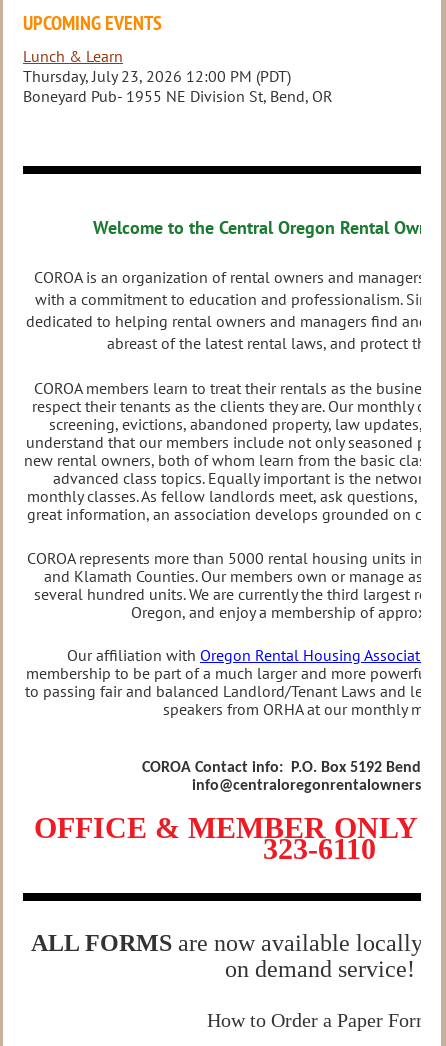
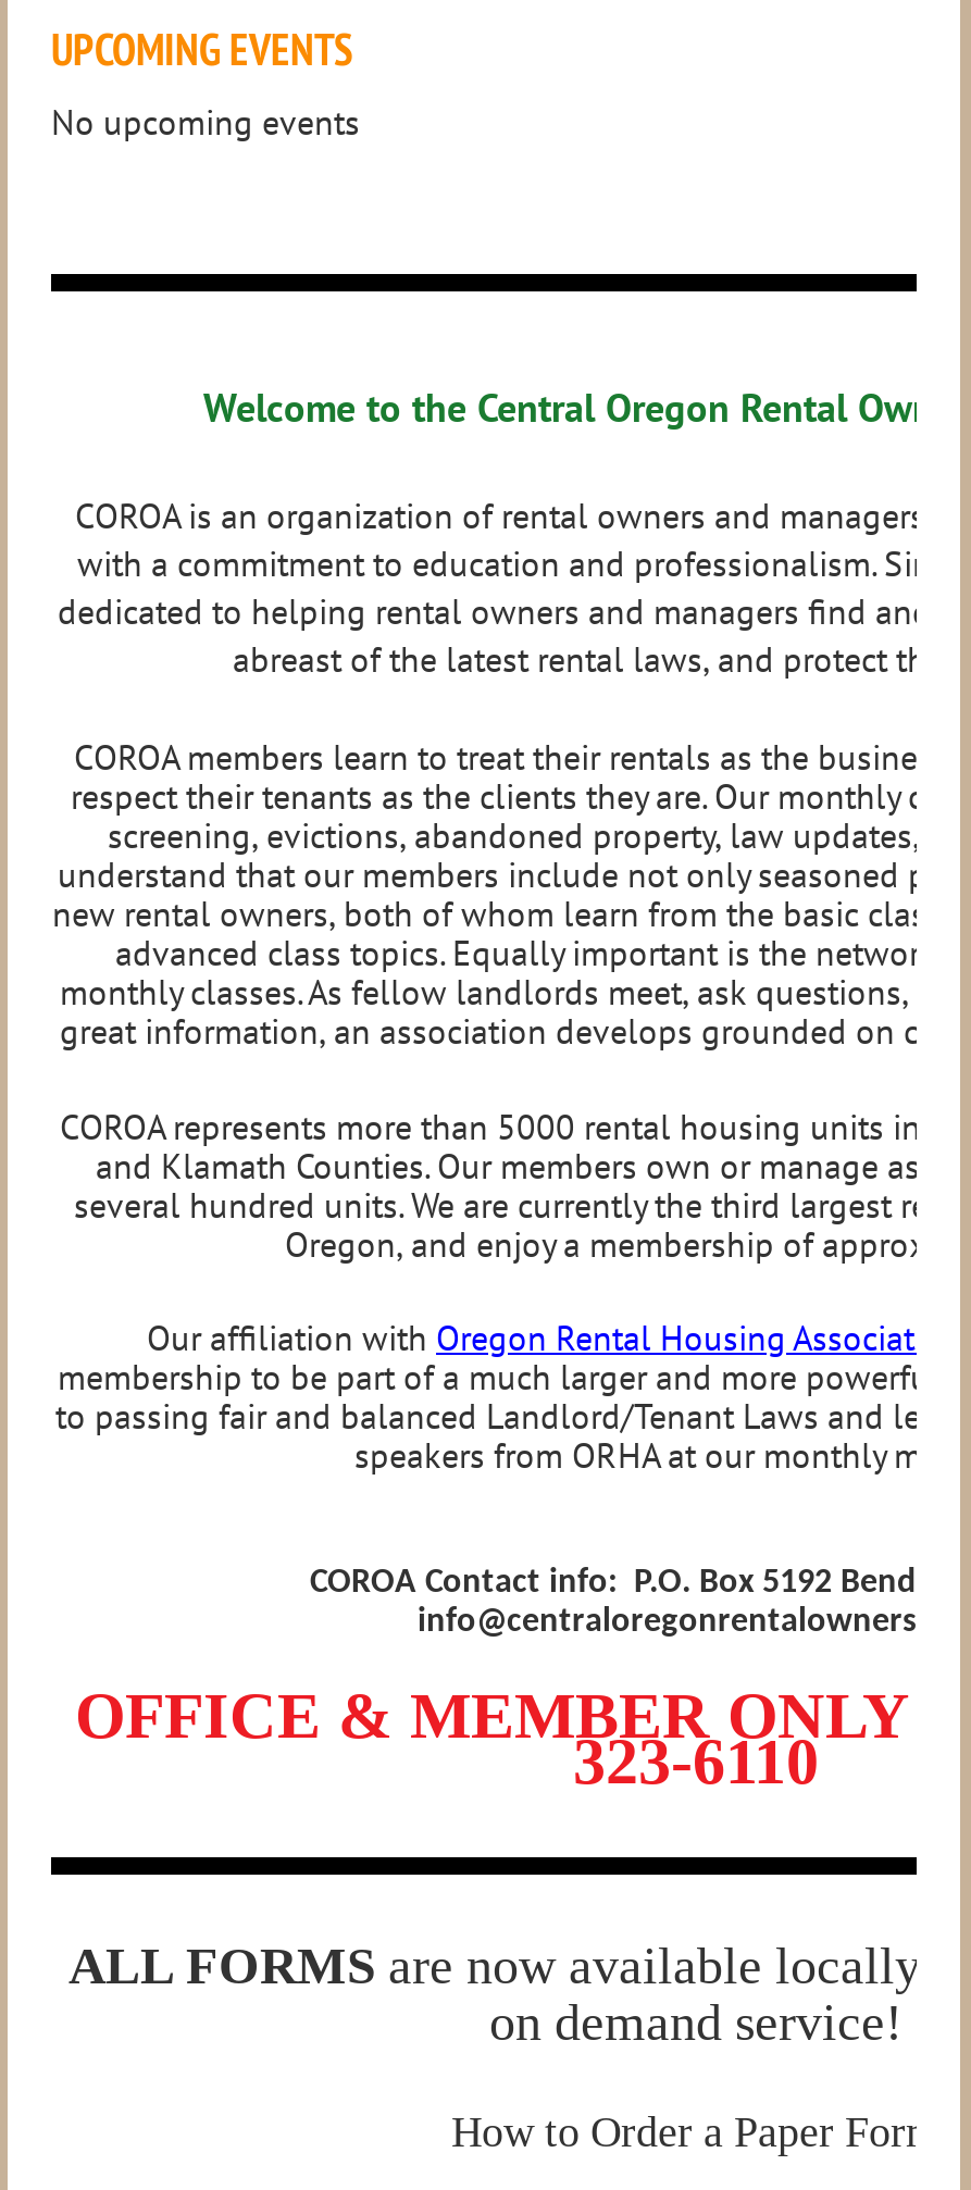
[23,46,333,106] Lunch & Learn | Thursday, July 23, 2026 12:00 PM (PDT) | Boneyard Pub- 1955 NE Division St, Bend, OR -> [51,100,360,143] No upcoming events

